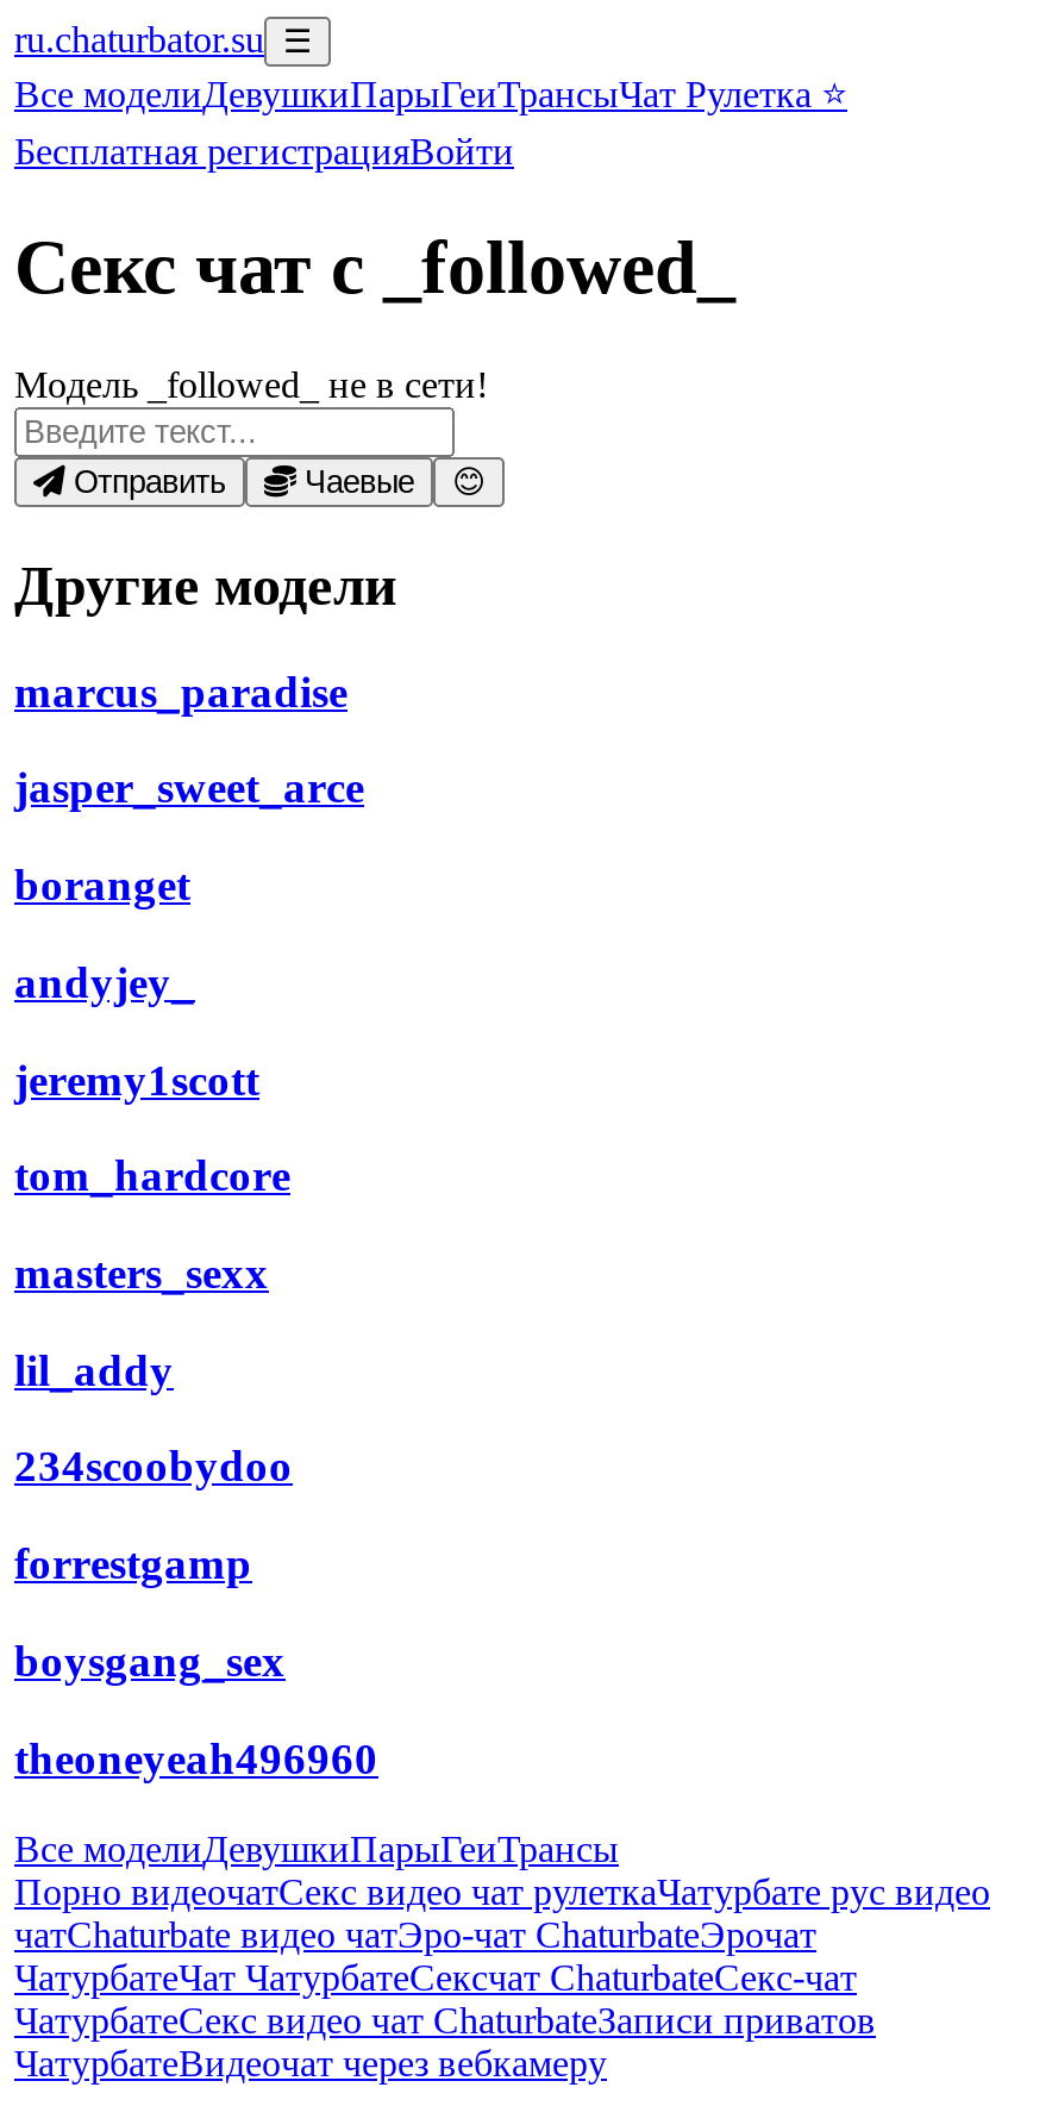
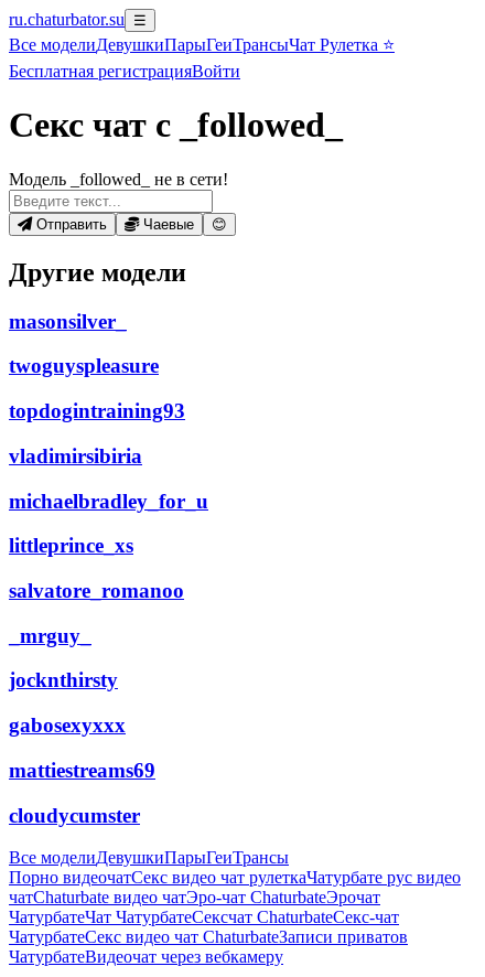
[14,666,347,716] marcus_paradise -> [9,310,127,333] masonsilver_
[14,763,364,813] jasper_sweet_arce -> [9,354,159,378] twoguyspleasure
[14,860,190,910] boranget -> [9,399,185,422] topdogintraining93
[14,957,195,1007] andyjey_ -> [9,444,142,467] vladimirsibiria
[14,1054,259,1104] jeremy1scott -> [9,489,208,512] michaelbradley_for_u
[14,1151,290,1201] tom_hardcore -> [9,534,133,557] littleprince_xs
[14,1248,269,1298] masters_sexx -> [9,579,184,602] salvatore_romanoo
[14,1345,174,1395] lil_addy -> [9,624,91,647] _mrguy_
[14,1441,293,1491] 234scoobydoo -> [9,669,118,692] jocknthirsty
[14,1539,252,1589] forrestgamp -> [9,714,126,737] gabosexyxxx
[14,1636,286,1686] boysgang_sex -> [9,759,155,782] mattiestreams69
[14,1732,378,1782] theoneyeah496960 -> [9,803,140,827] cloudycumster

